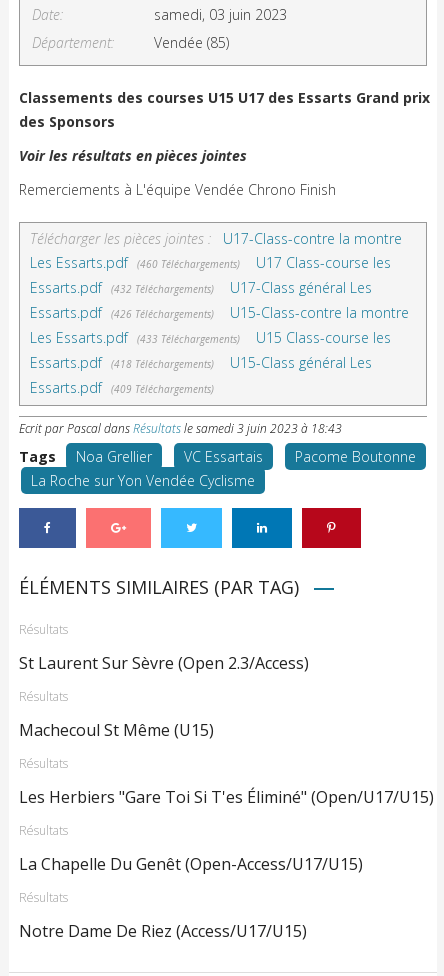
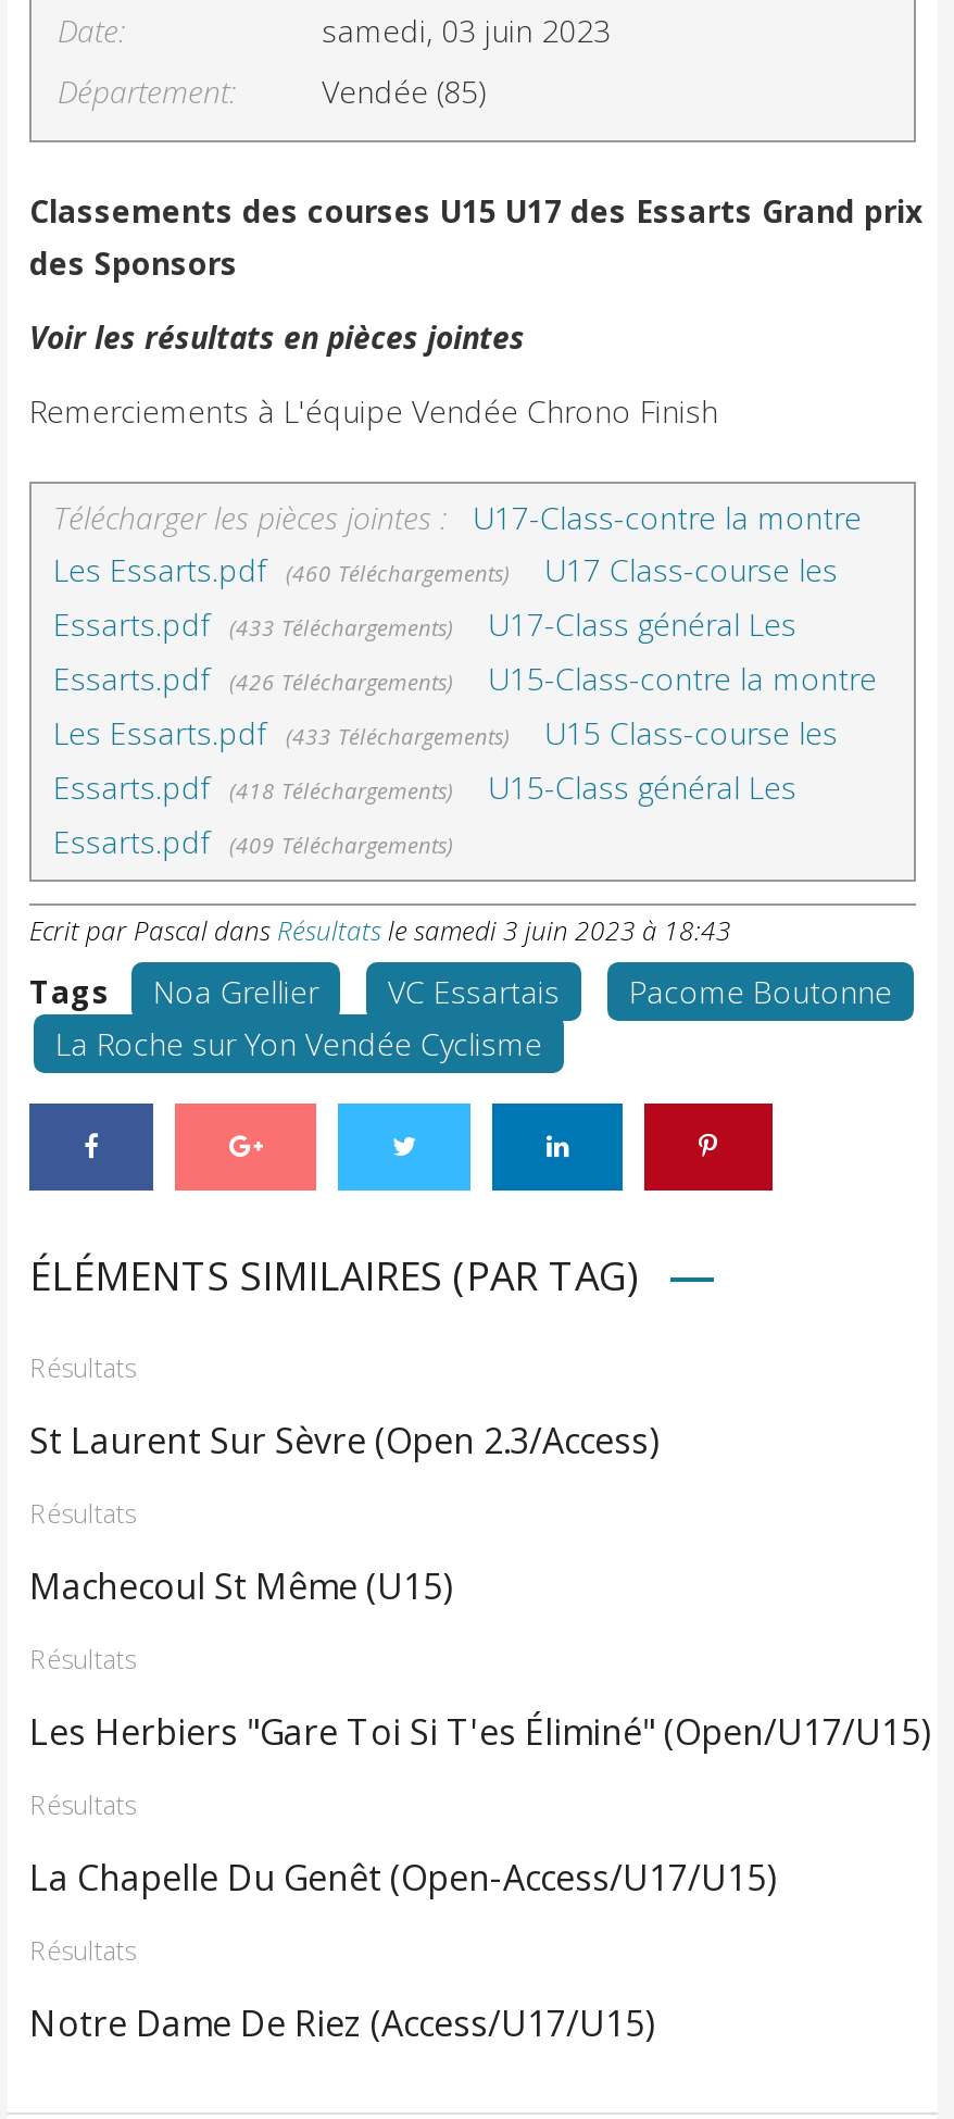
[30,278,214,297] Essarts.pdf (432 Téléchargements) -> [53,603,453,645] Essarts.pdf (433 Téléchargements)

